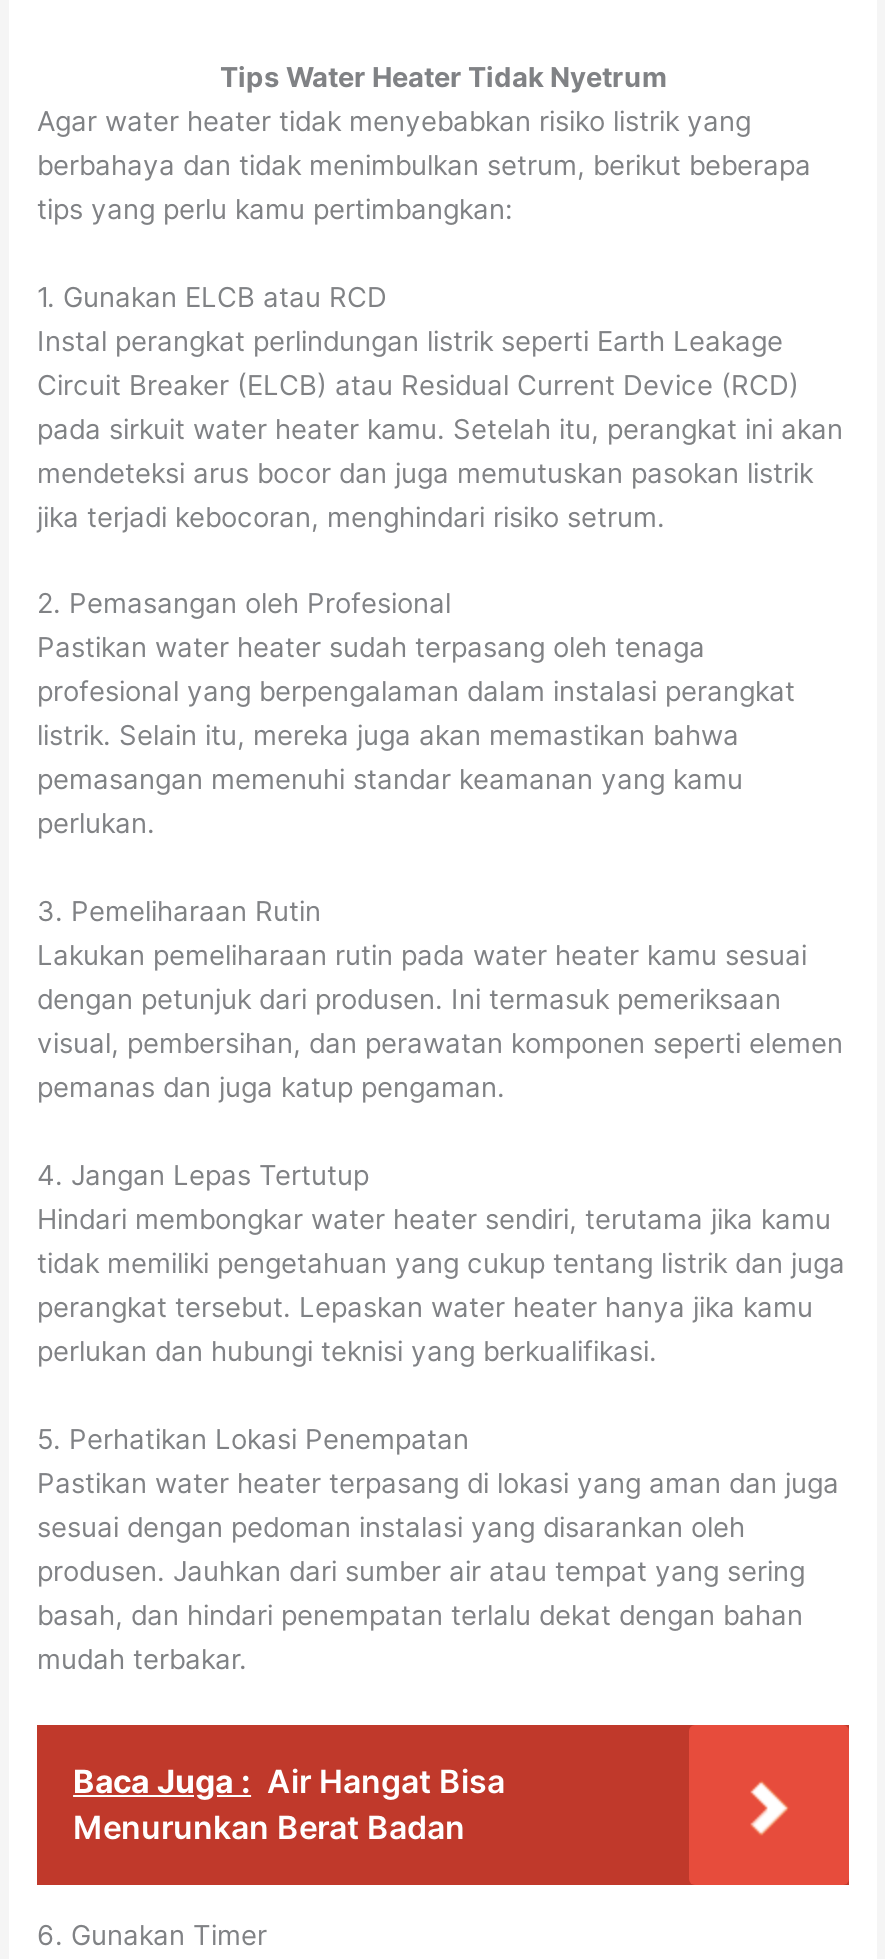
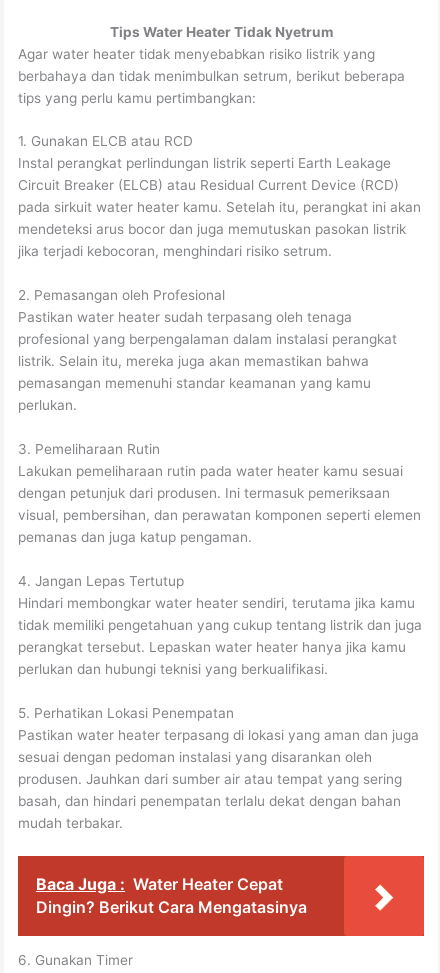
[73,1761,505,1847] Baca Juga : Air Hangat Bisa | Menurunkan Berat Badan -> [36,874,307,917] Baca Juga : Water Heater Cepat | Dingin? Berikut Cara Mengatasinya

